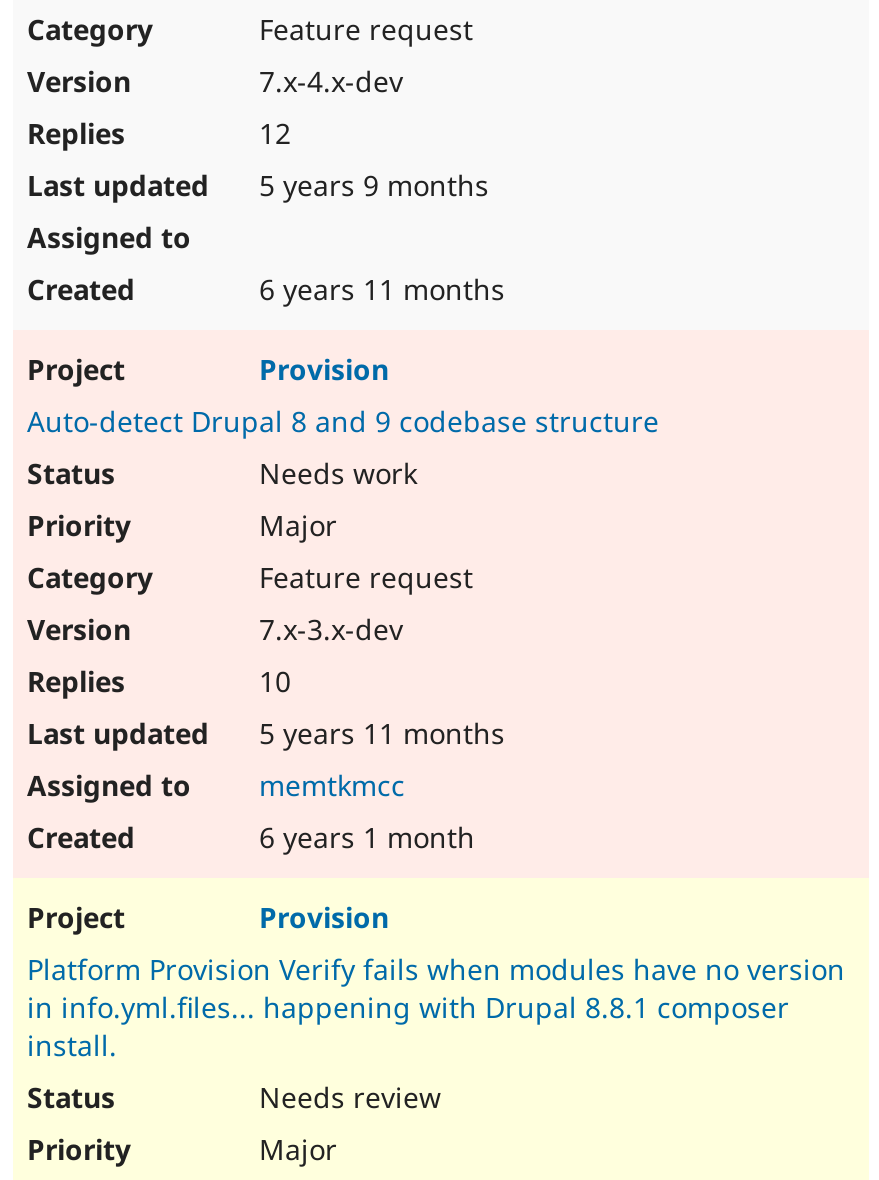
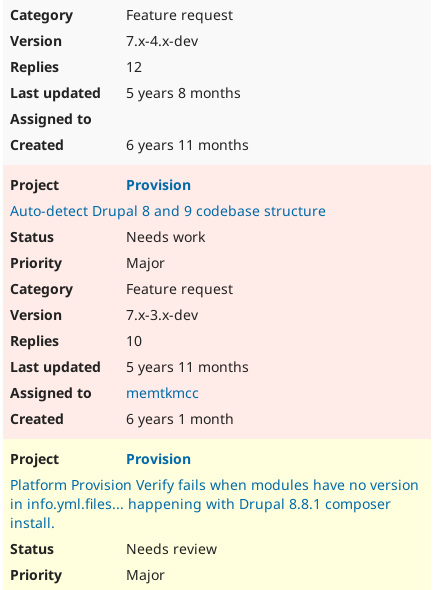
[251,166,489,204] 5 years 9 months -> [122,83,241,102] 5 years 8 months

